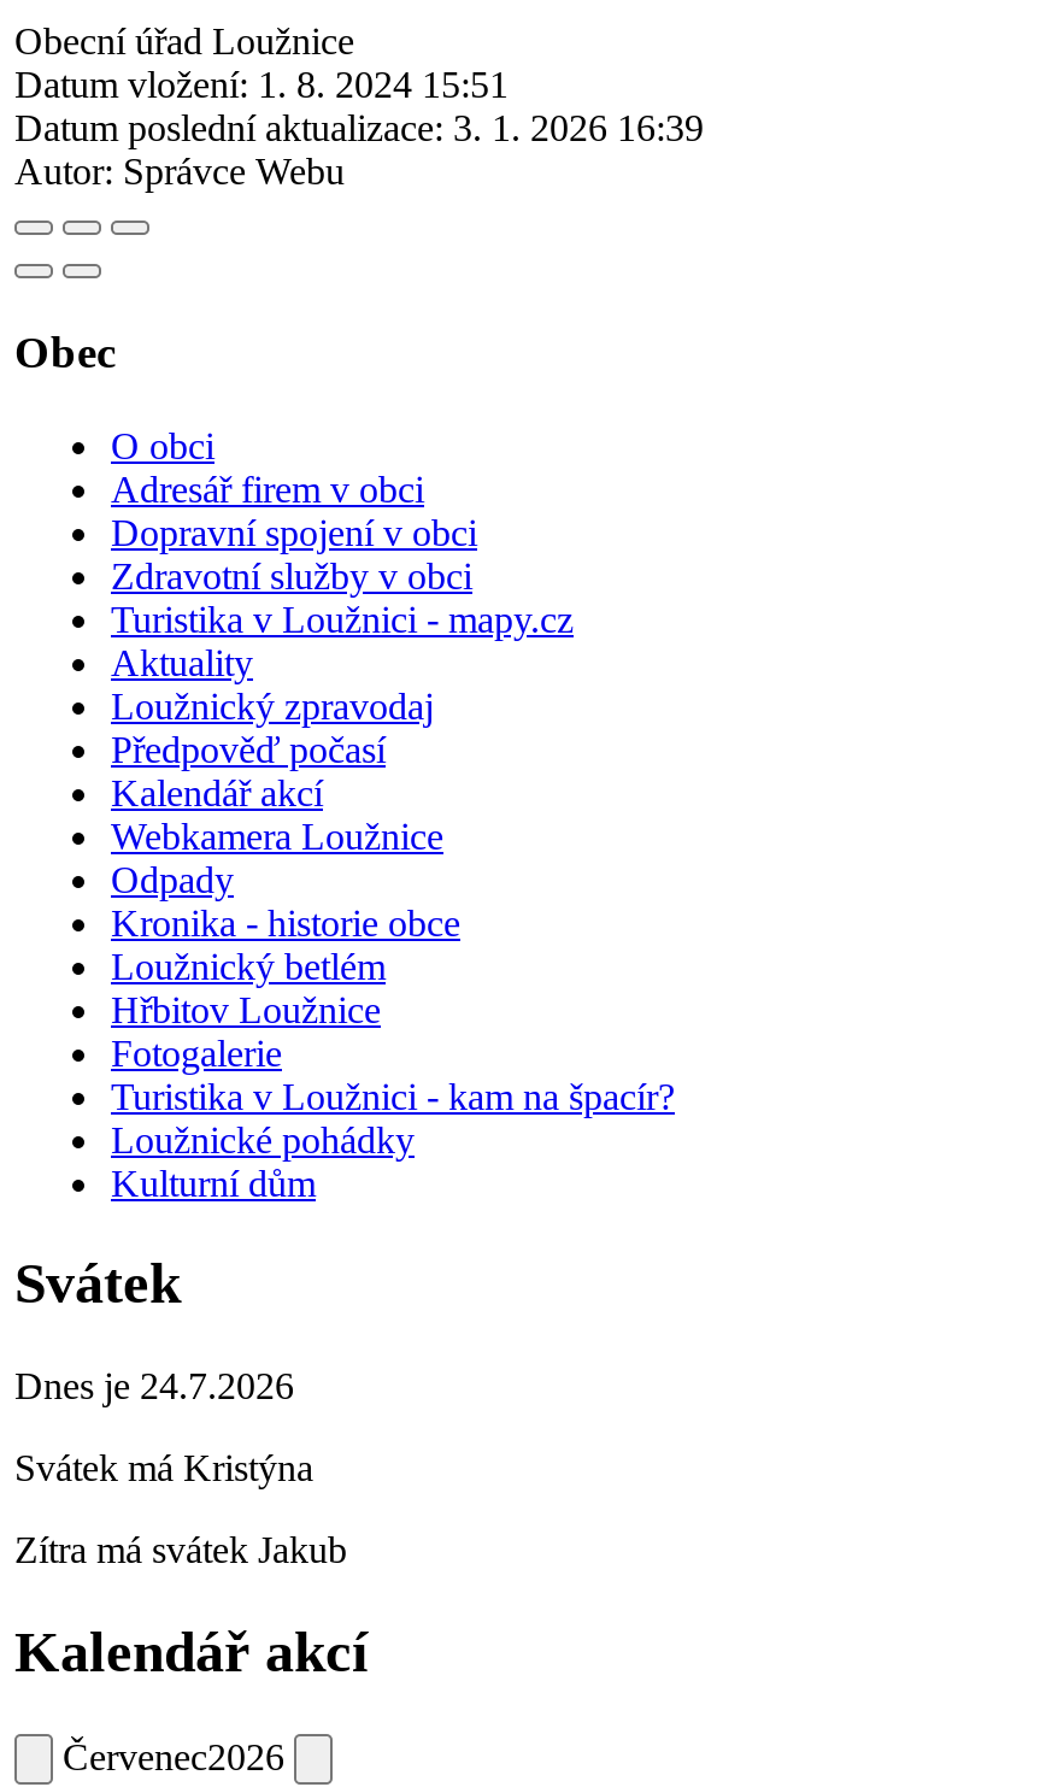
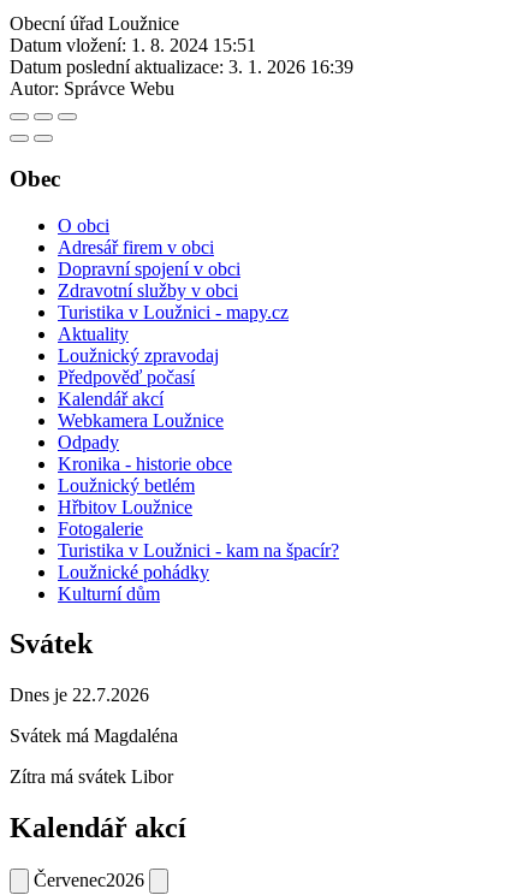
[14,1366,294,1407] Dnes je 24.7.2026 -> [10,685,149,705] Dnes je 22.7.2026
[14,1448,313,1489] Svátek má Kristýna -> [10,726,178,746] Svátek má Magdaléna
[14,1530,347,1571] Zítra má svátek Jakub -> [10,767,173,787] Zítra má svátek Libor

